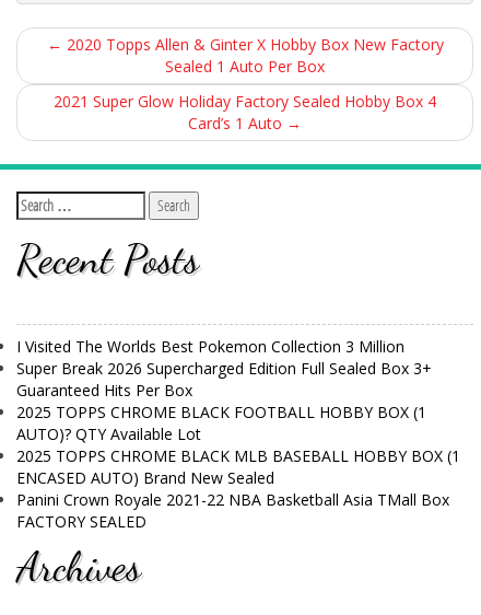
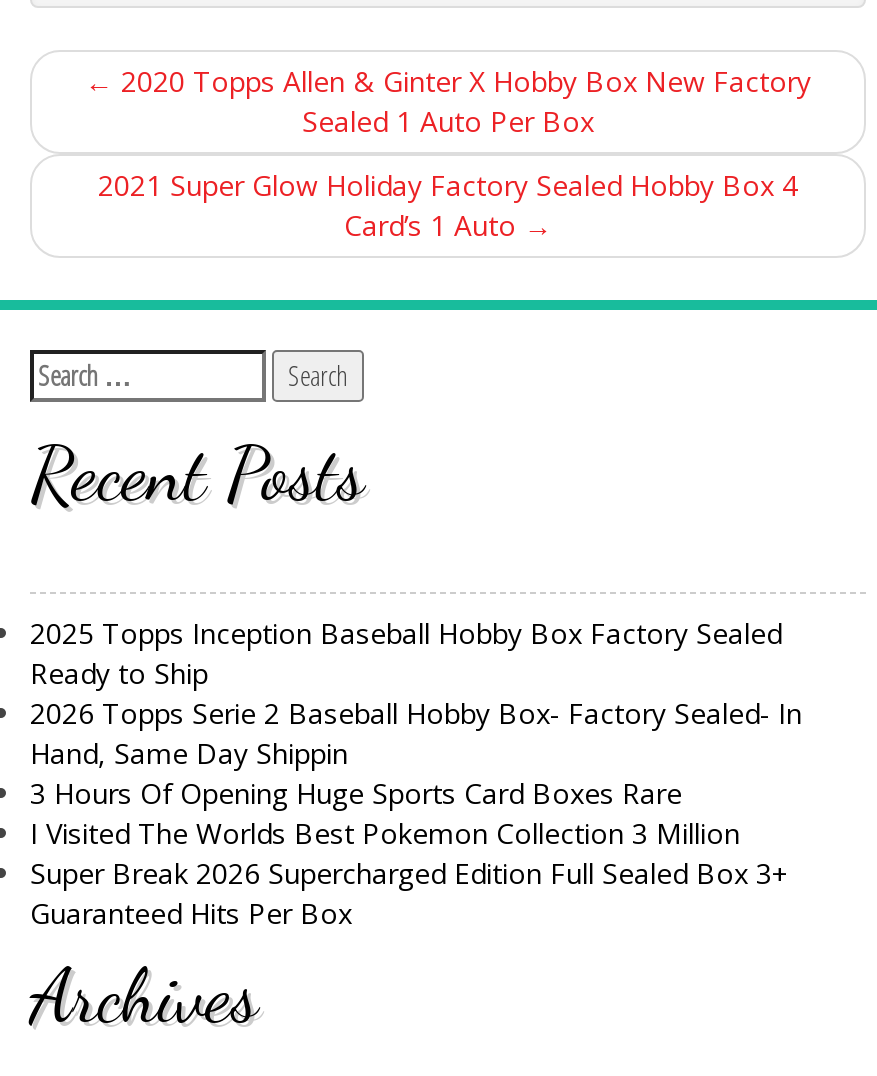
none -> [30,614,802,812] 2025 Topps Inception Baseball Hobby Box Factory Sealed | Ready to Ship | 2026 Topps Serie 2 Baseball Hobby Box- Factory Sealed- In | Hand, Same Day Shippin | 3 Hours Of Opening Huge Sports Card Boxes Rare
moved [16,336,432,401] -> [30,814,790,932]: I Visited The Worlds Best Pokemon Collection 3 Million | Super Break 2026 Supercharged Edition Full Sealed Box 3+ | Guaranteed Hits Per Box
[16,402,460,532] 2025 TOPPS CHROME BLACK FOOTBALL HOBBY BOX (1 | AUTO)? QTY Available Lot | 2025 TOPPS CHROME BLACK MLB BASEBALL HOBBY BOX (1 | ENCASED AUTO) Brand New Sealed | Panini Crown Royale 2021-22 NBA Basketball Asia TMall Box | FACTORY SEALED -> none

